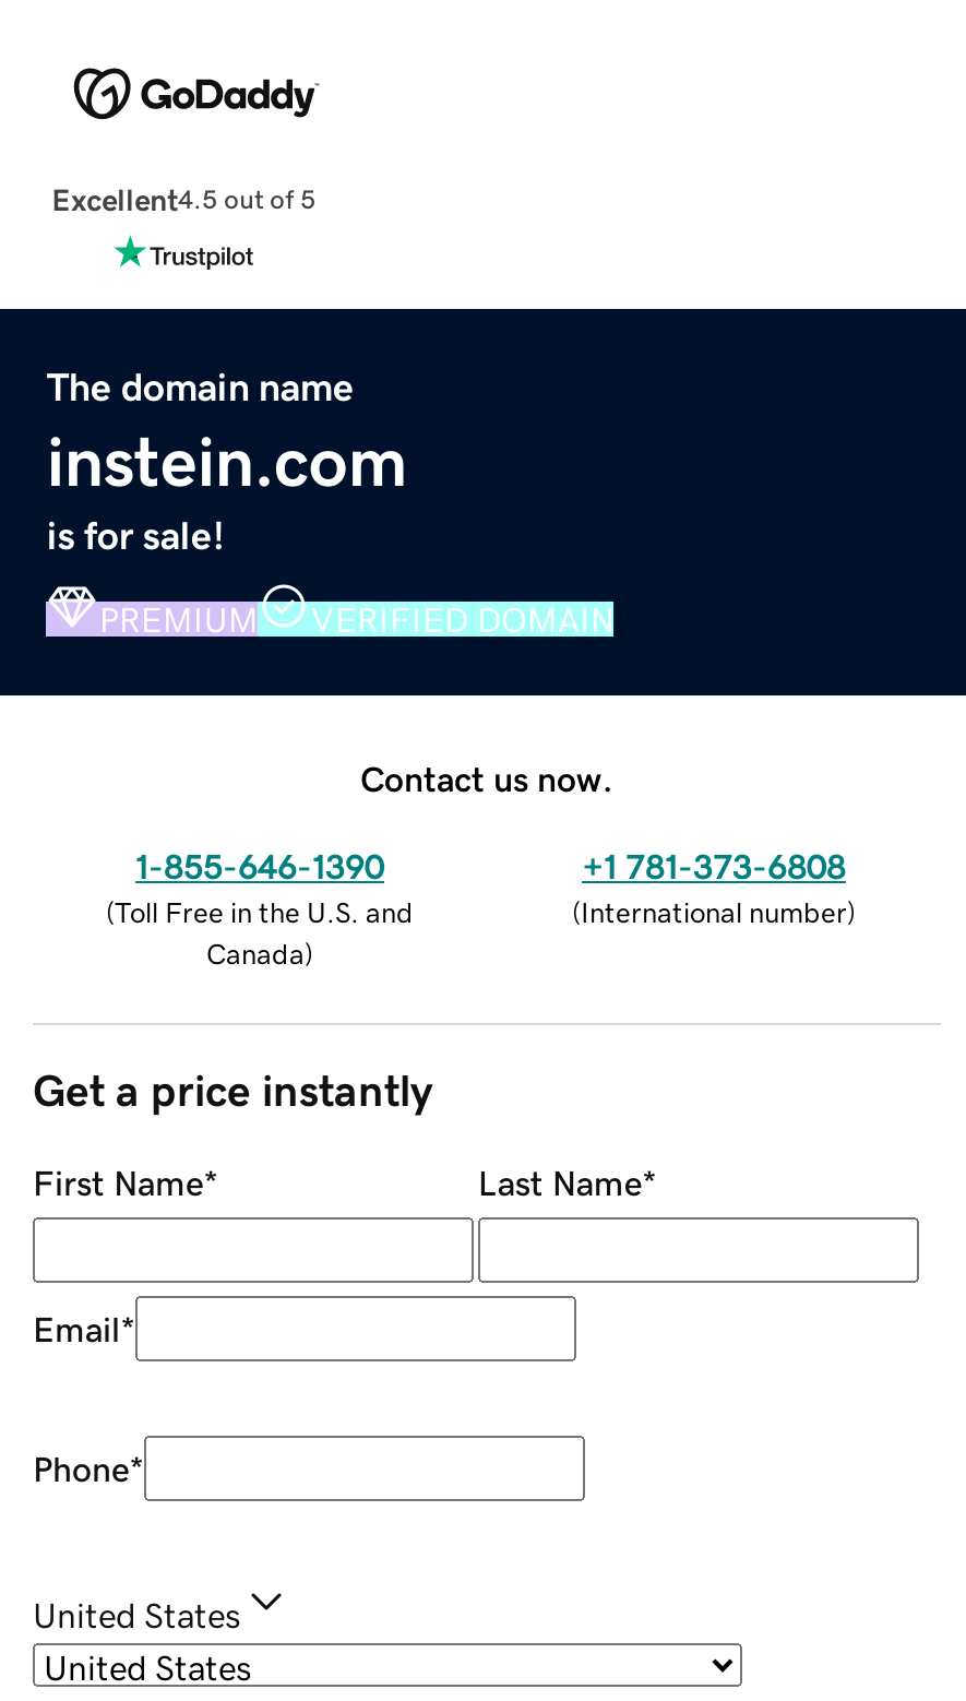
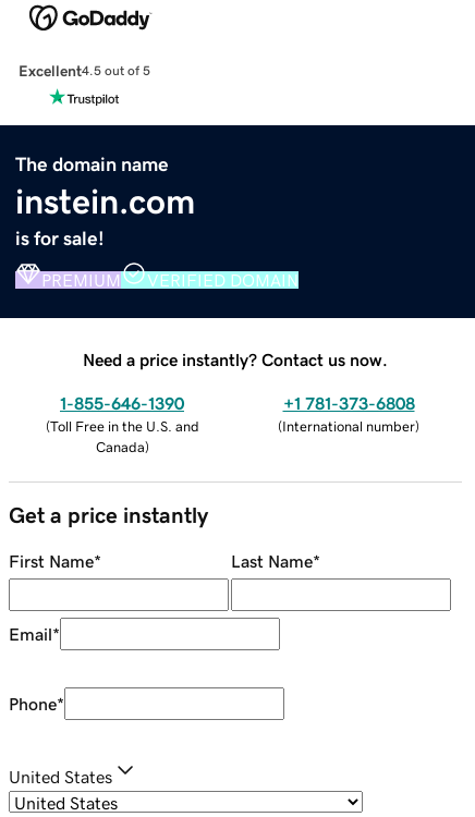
[360,760,613,795] Contact us now. -> [83,350,388,368] Need a price instantly? Contact us now.

